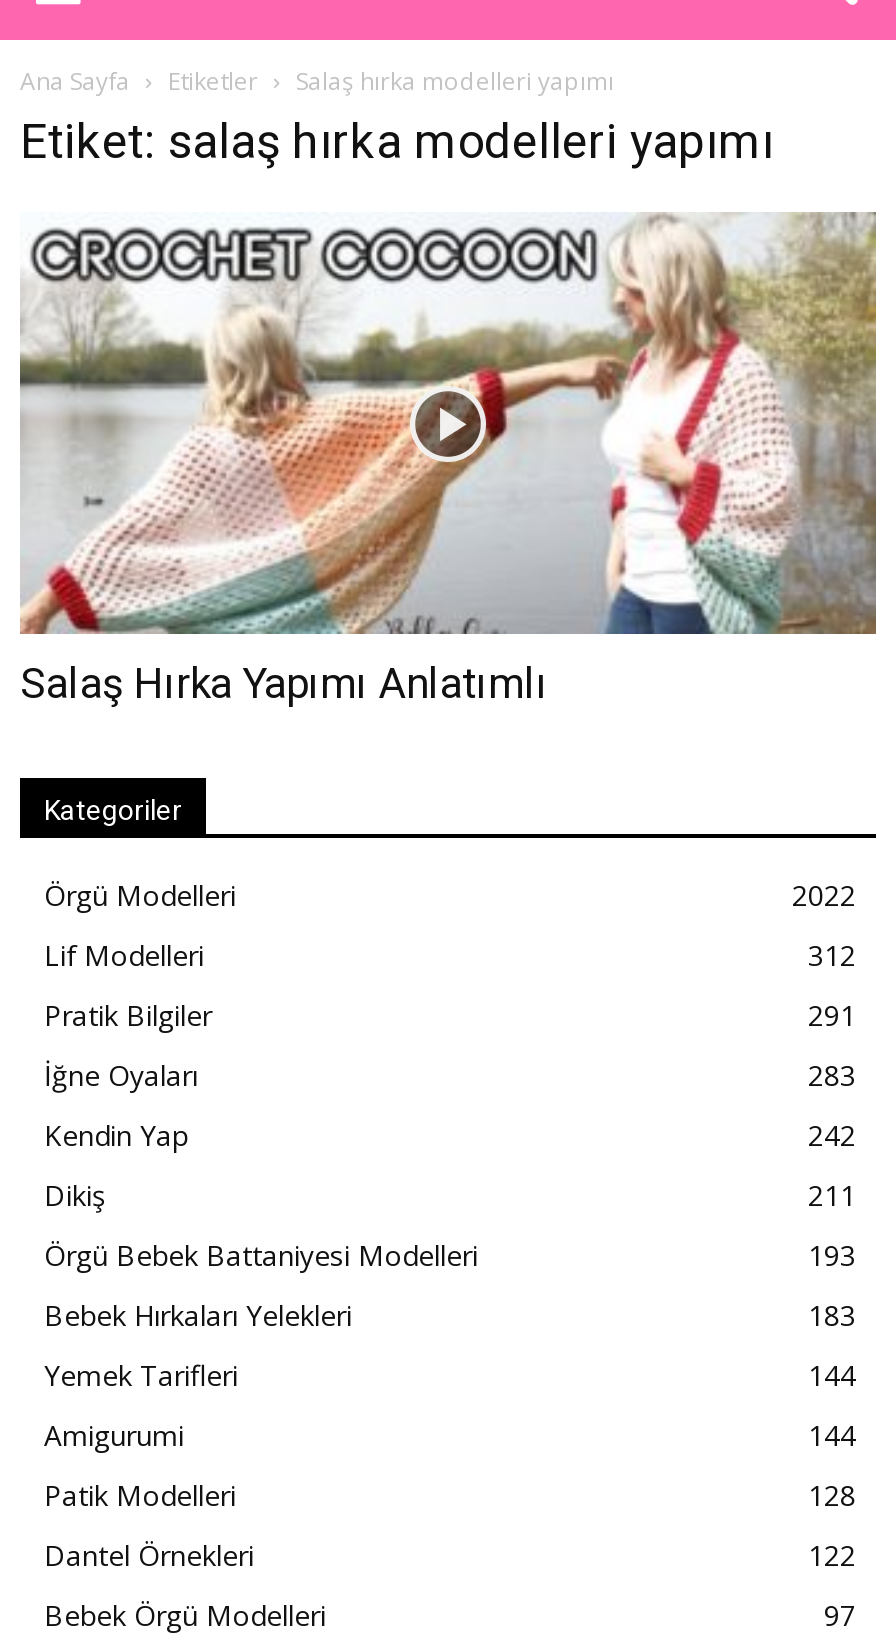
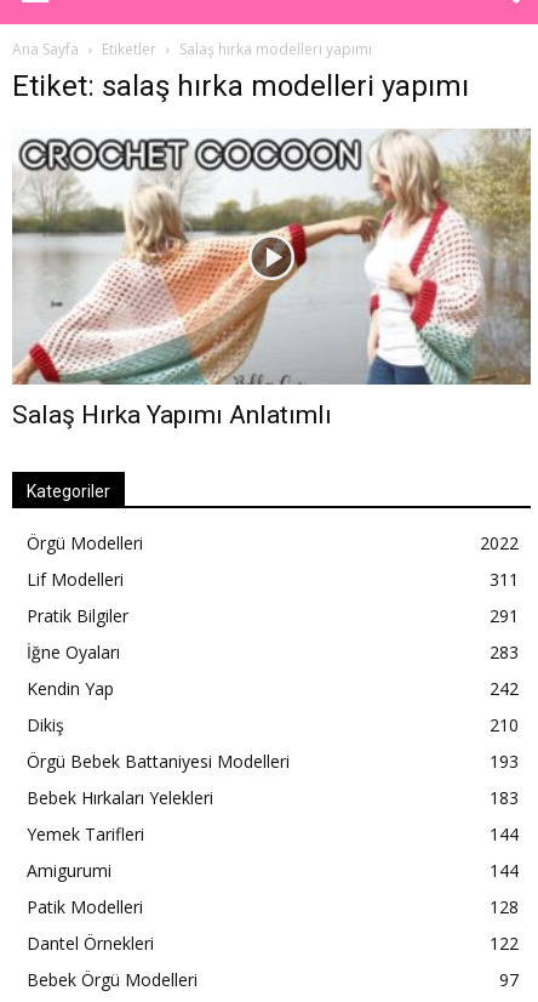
[808,937,856,975] 312 -> [490,568,519,591] 311
[808,1177,856,1215] 211 -> [490,714,519,737] 210

